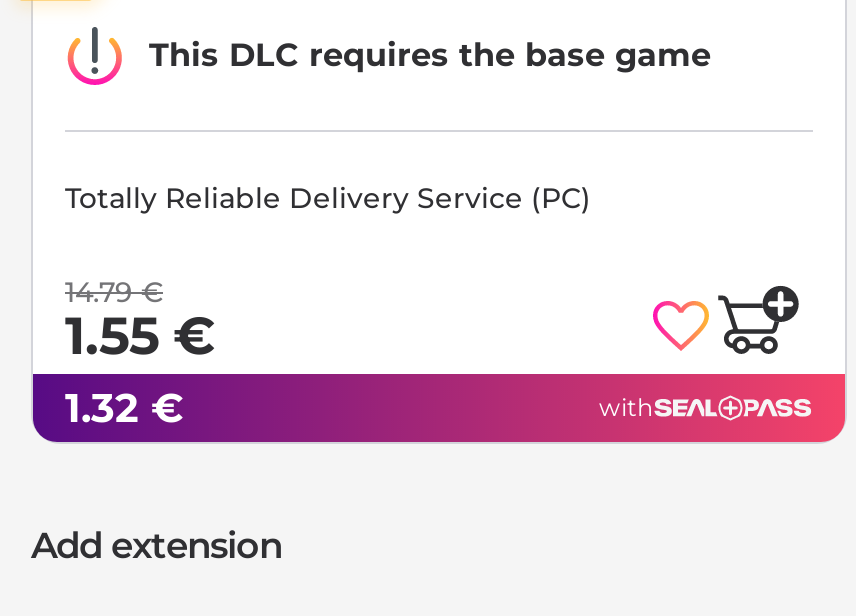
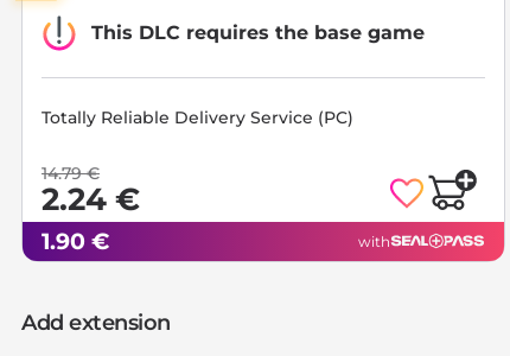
[65,303,215,367] 1.55 € -> [42,180,140,218] 2.24 €
[65,383,183,431] 1.32 € -> [42,227,110,255] 1.90 €

